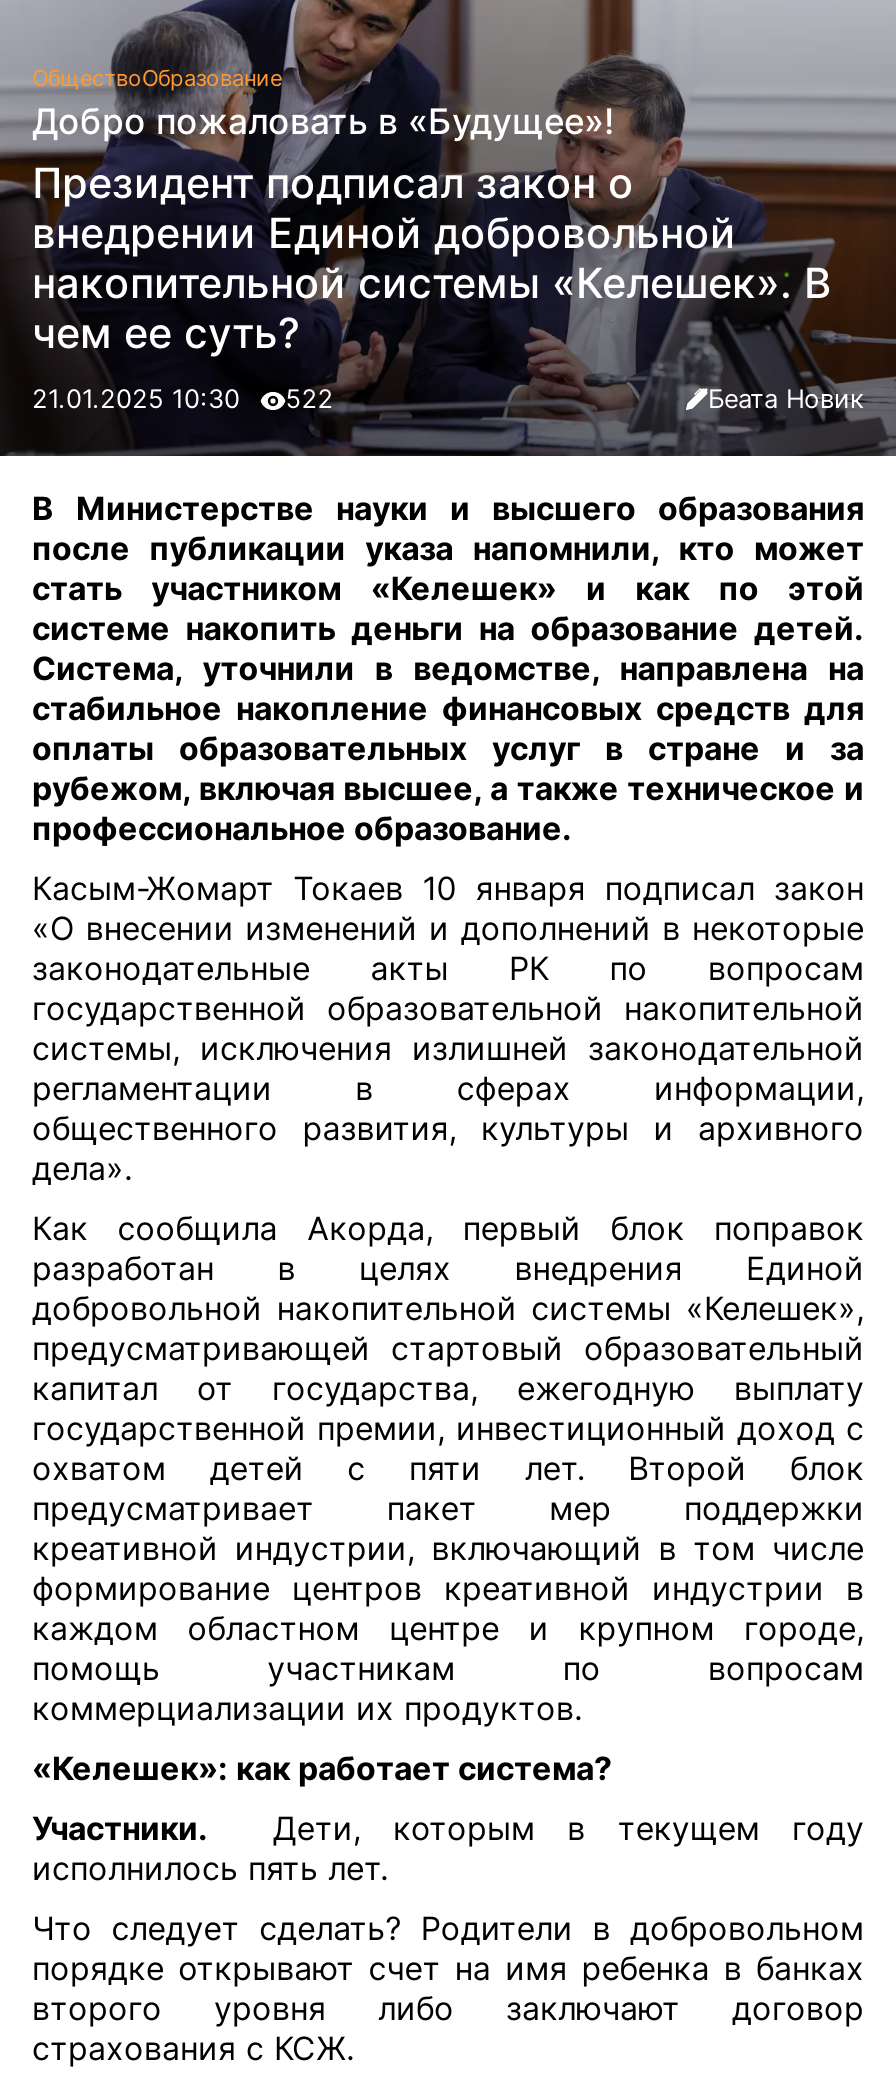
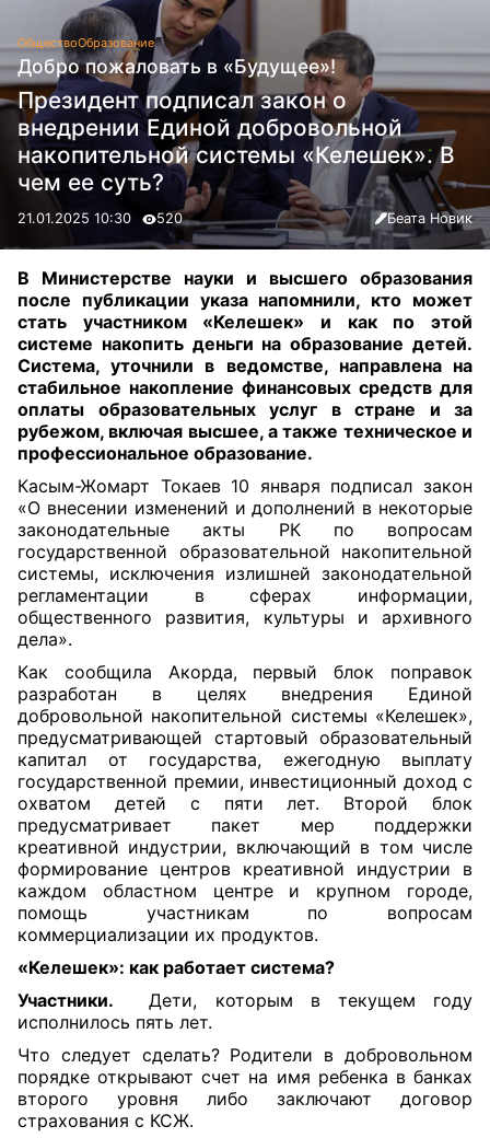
[32,384,334,414] 21.01.2025 10:30 522 -> [17,210,182,227] 21.01.2025 10:30 520

